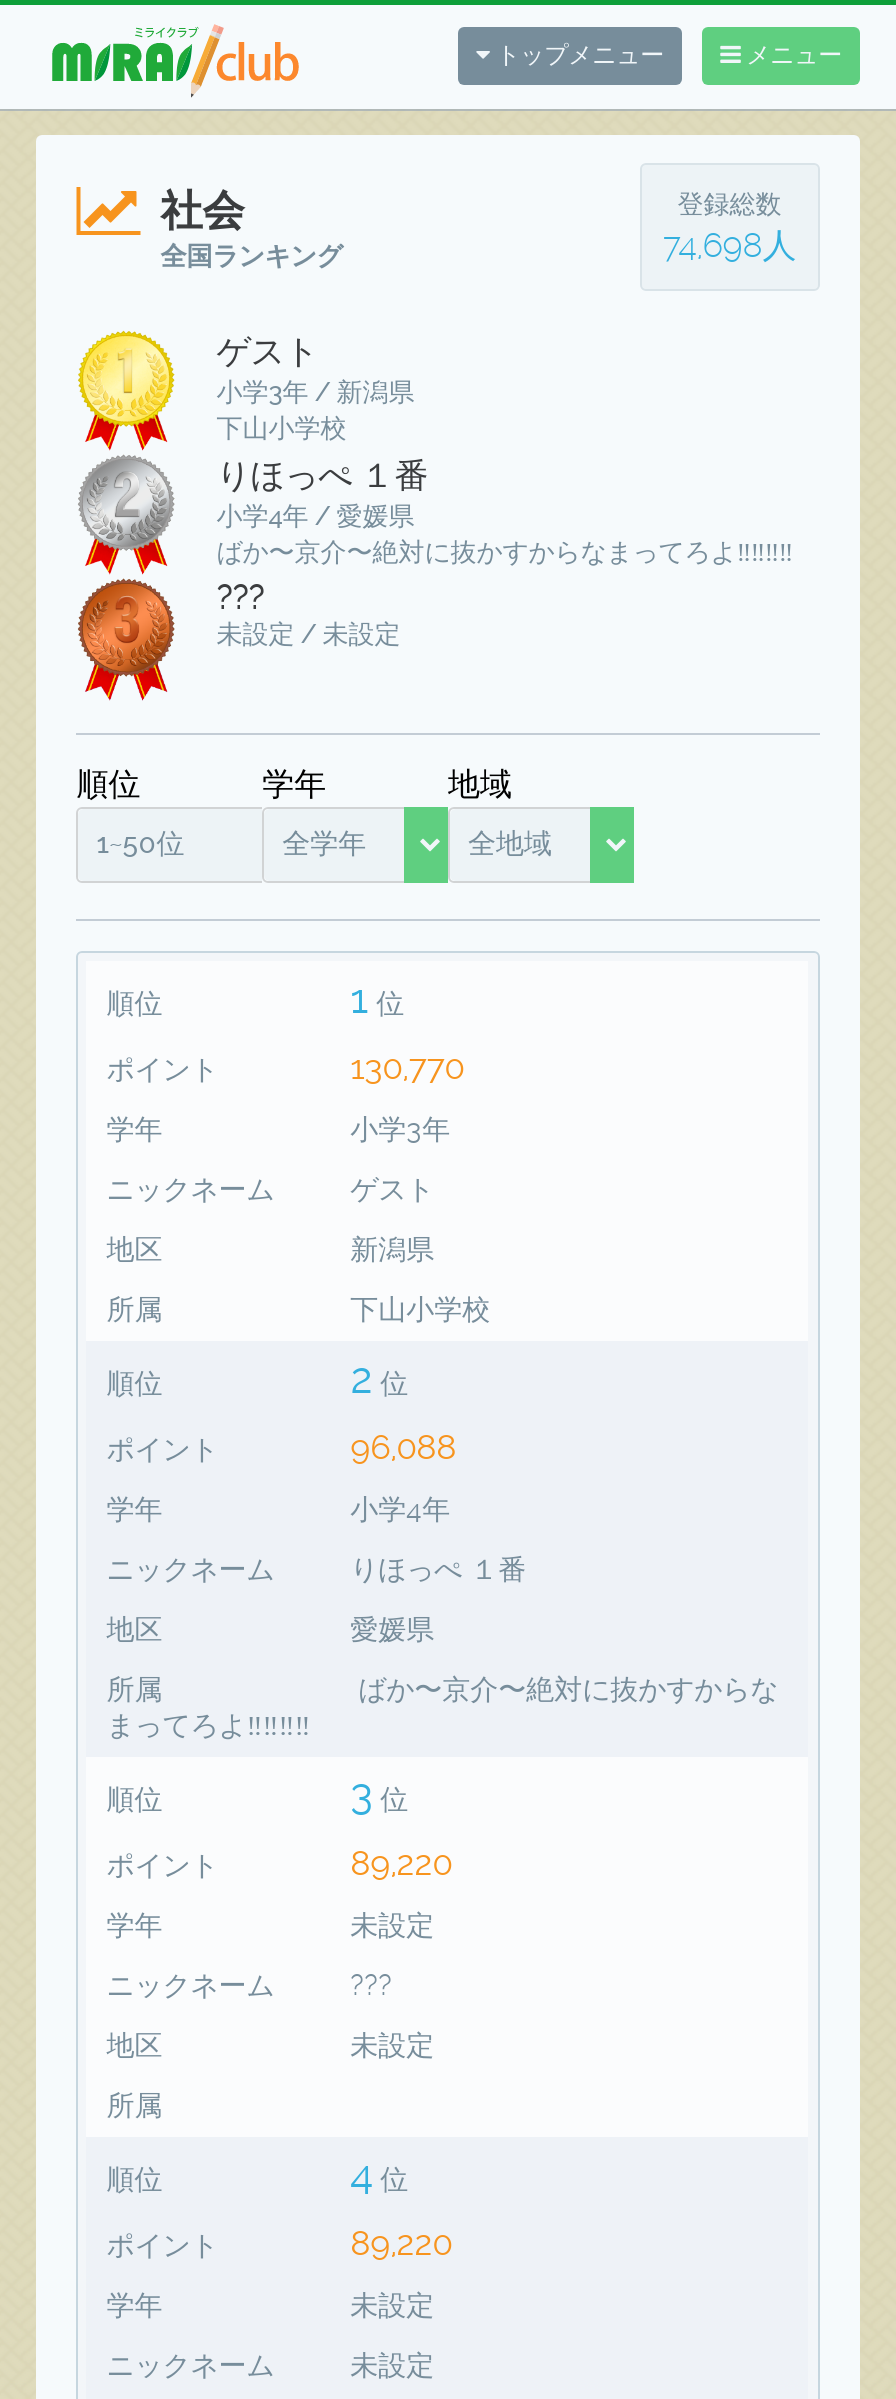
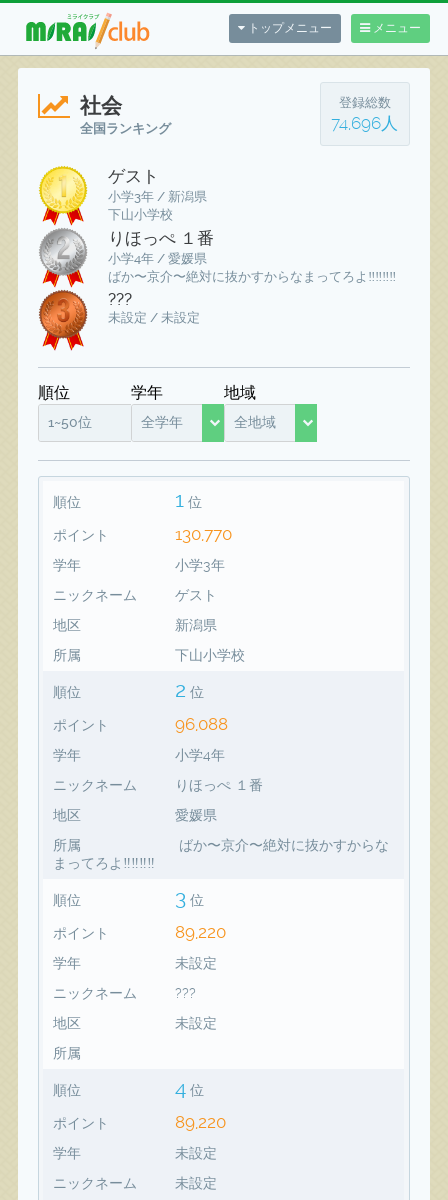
[663,224,797,264] 74,698人 -> [331,113,398,133] 74,696人

